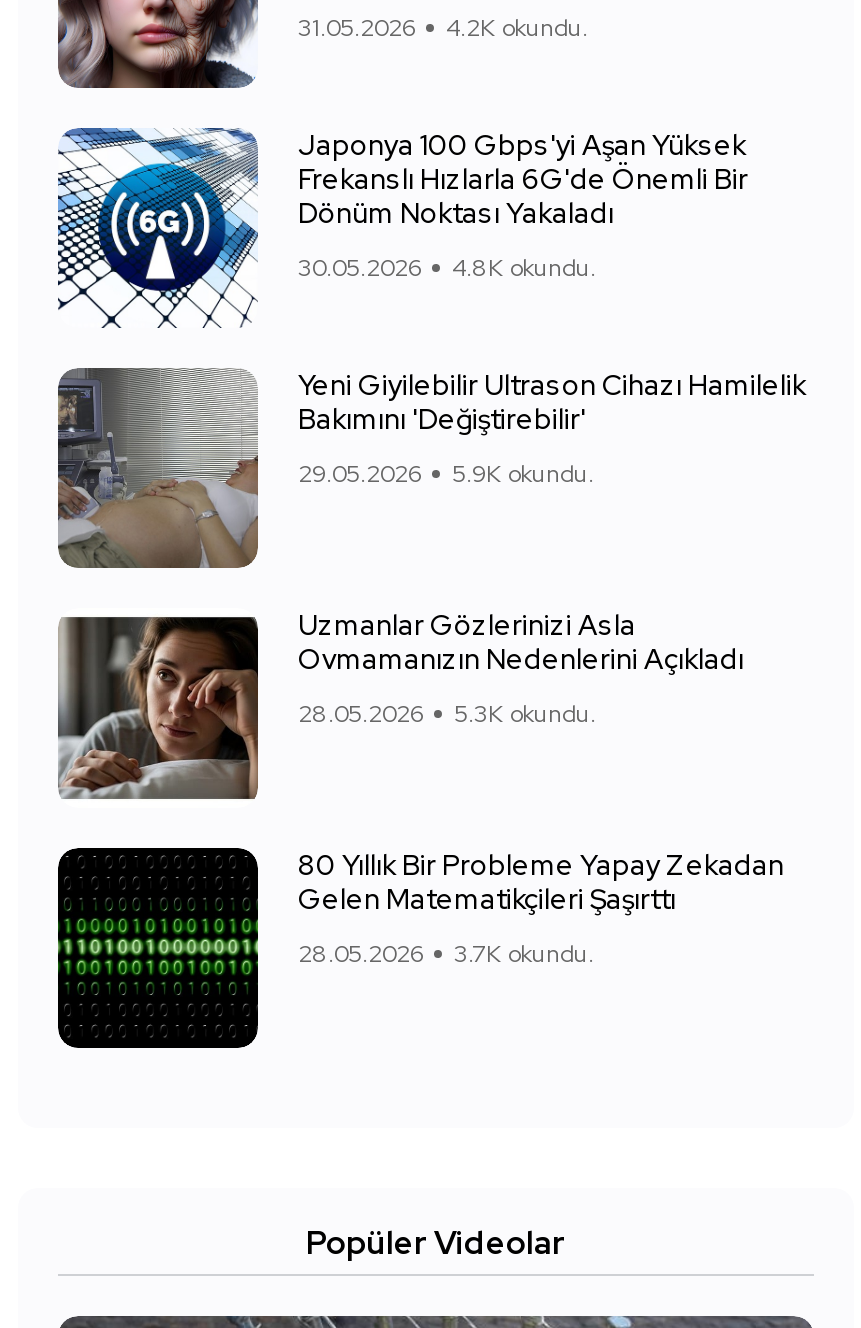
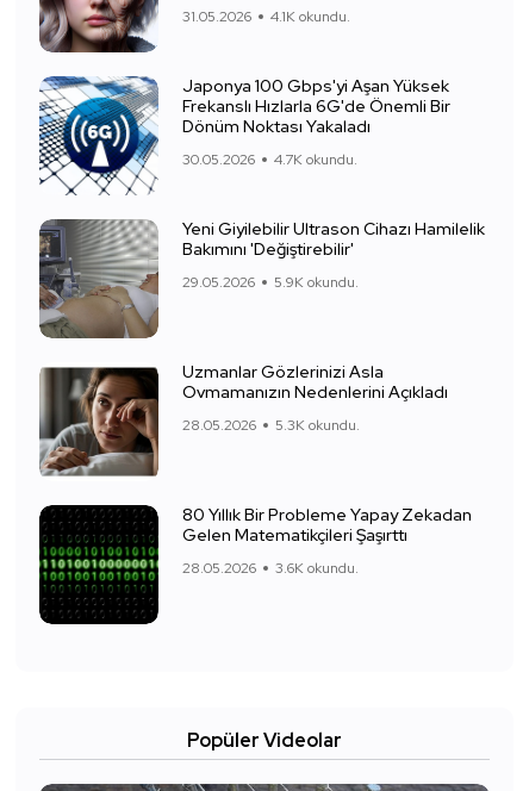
[298,12,588,44] 31.05.2026 4.2K okundu. -> [182,7,350,26] 31.05.2026 4.1K okundu.
[298,252,596,284] 30.05.2026 4.8K okundu. -> [182,150,357,169] 30.05.2026 4.7K okundu.
[298,938,594,970] 28.05.2026 3.7K okundu. -> [182,559,359,578] 28.05.2026 3.6K okundu.

